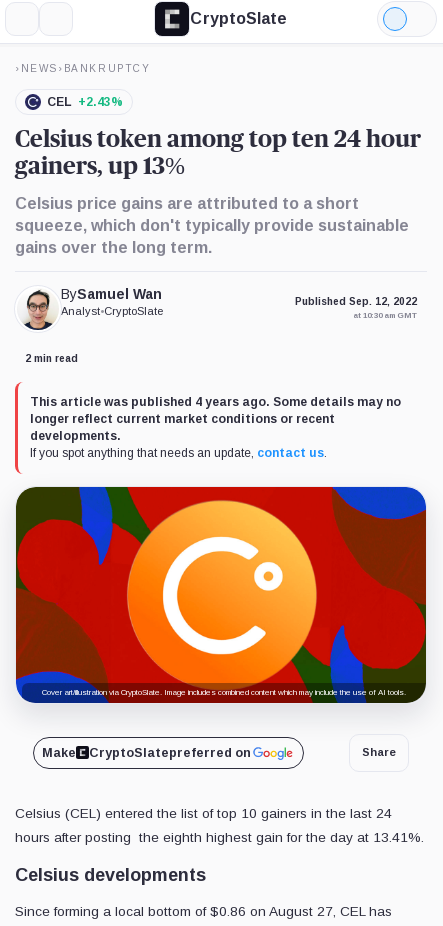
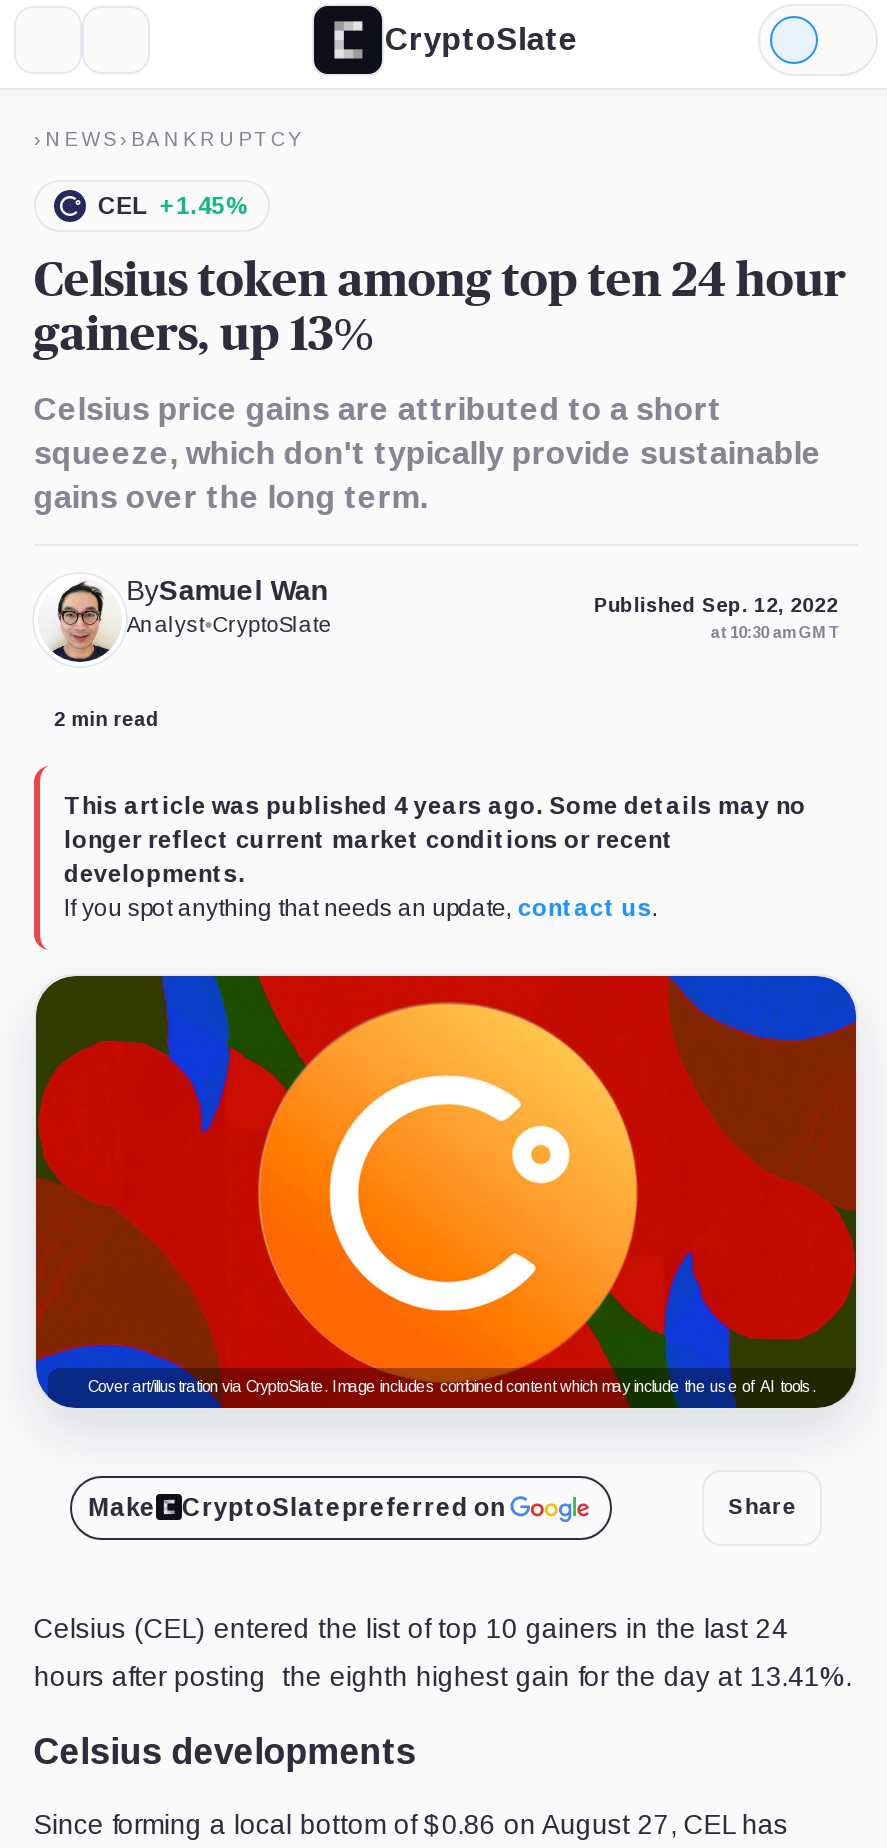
[47,95,123,109] CEL +2.43% -> [98,192,250,220] CEL +1.45%

